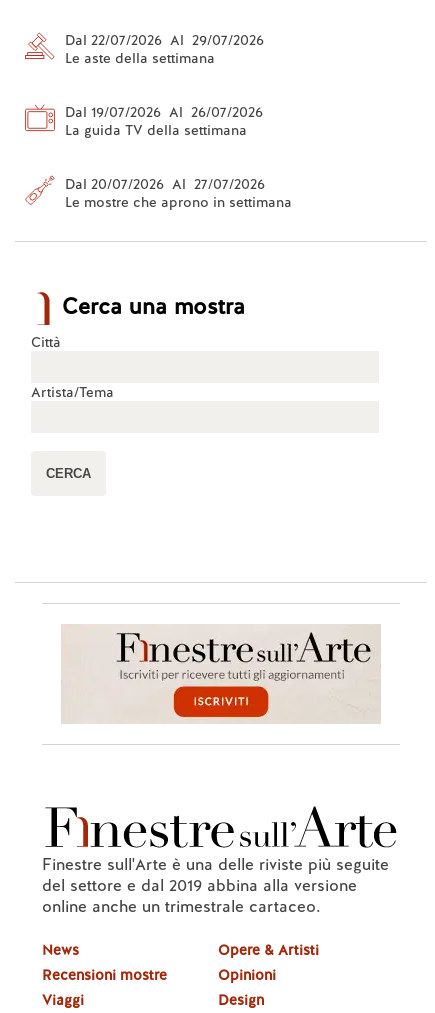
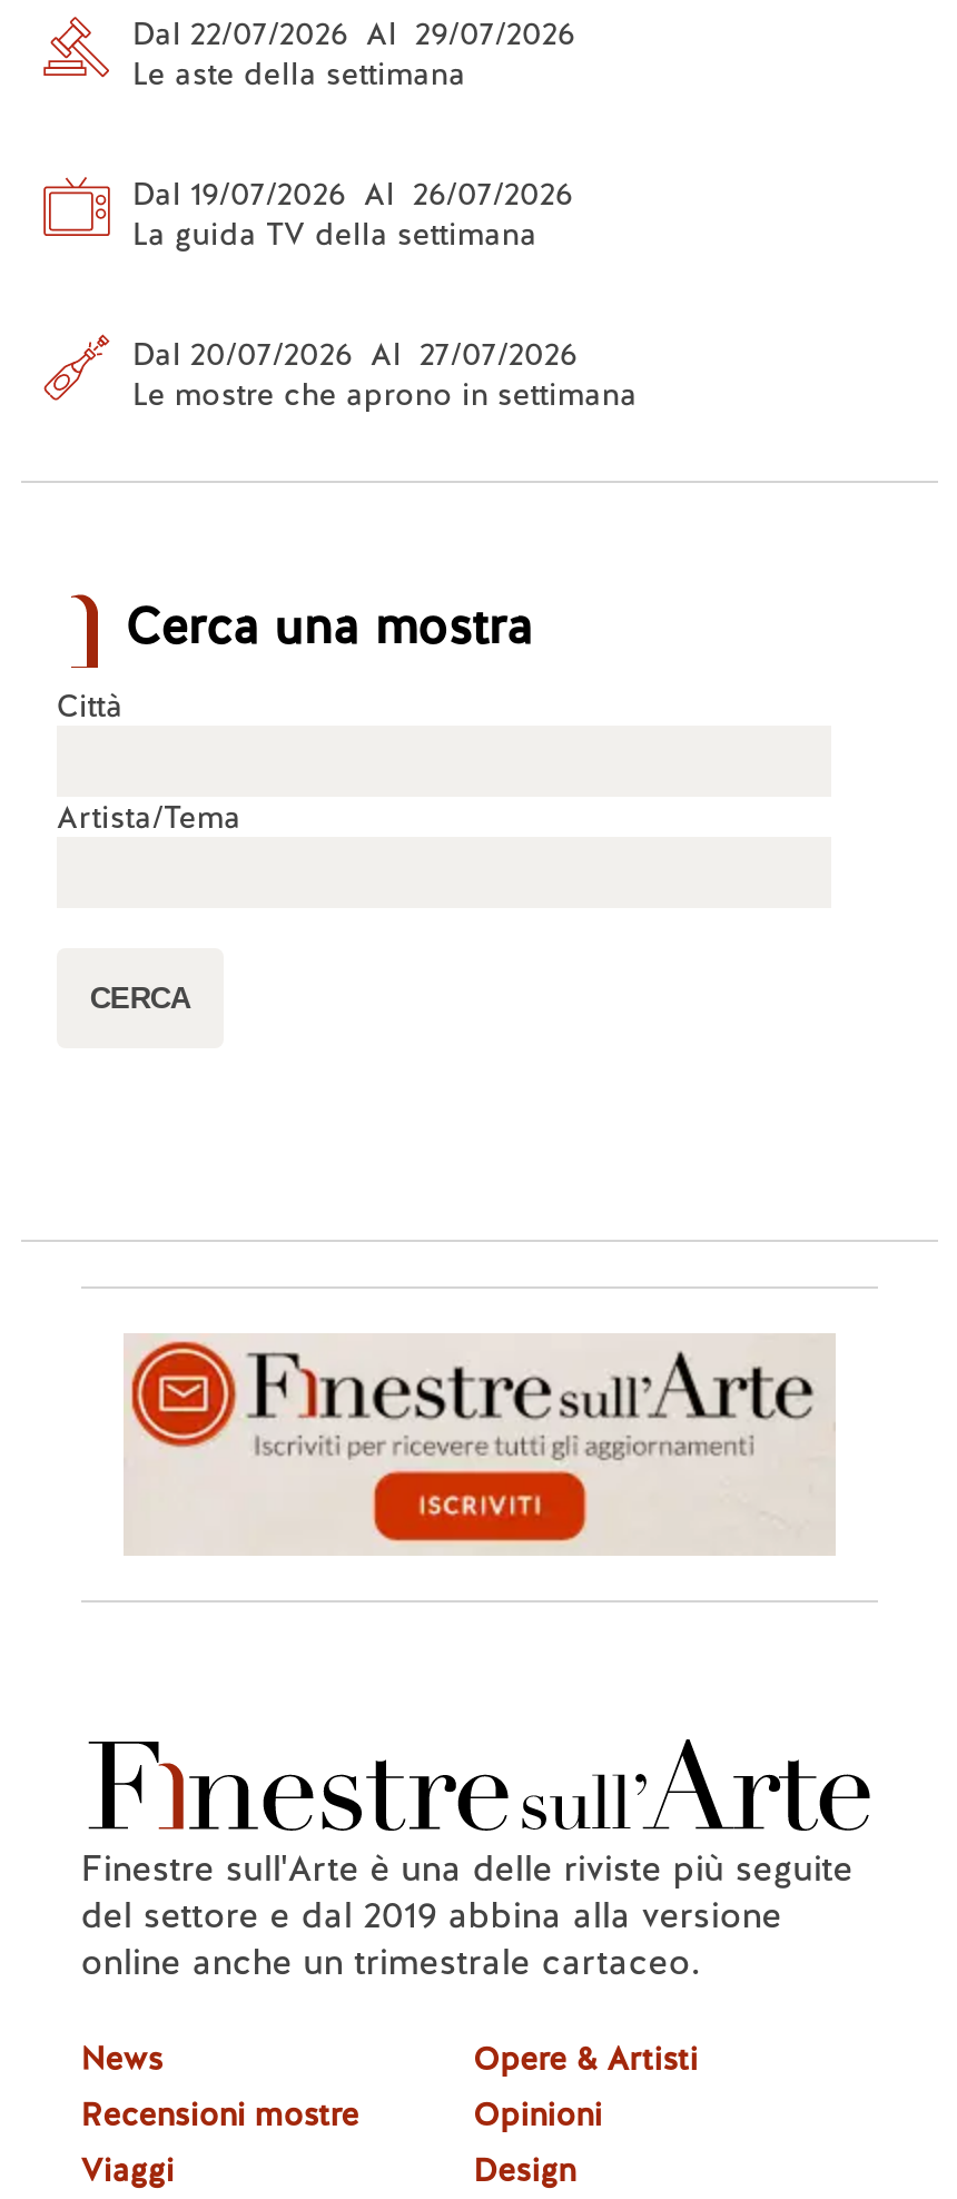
none -> [130,1340,239,1449] [image]

